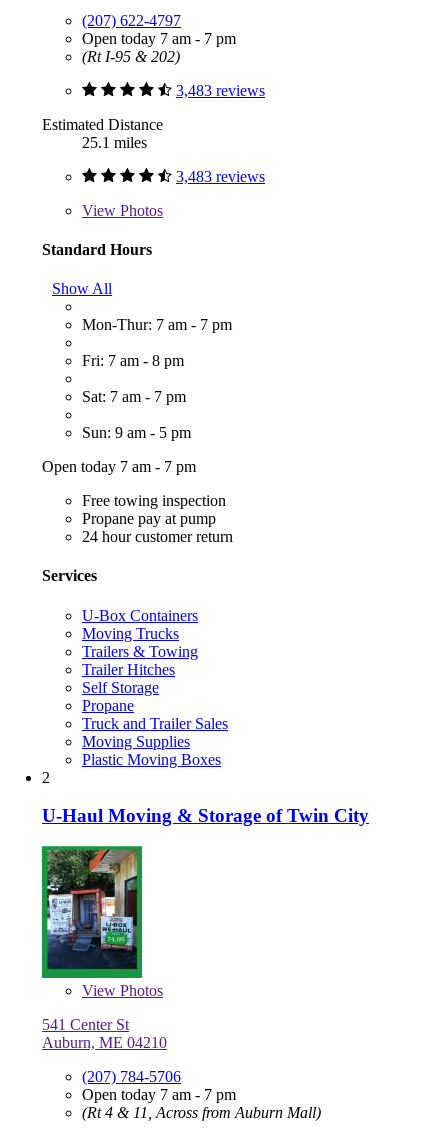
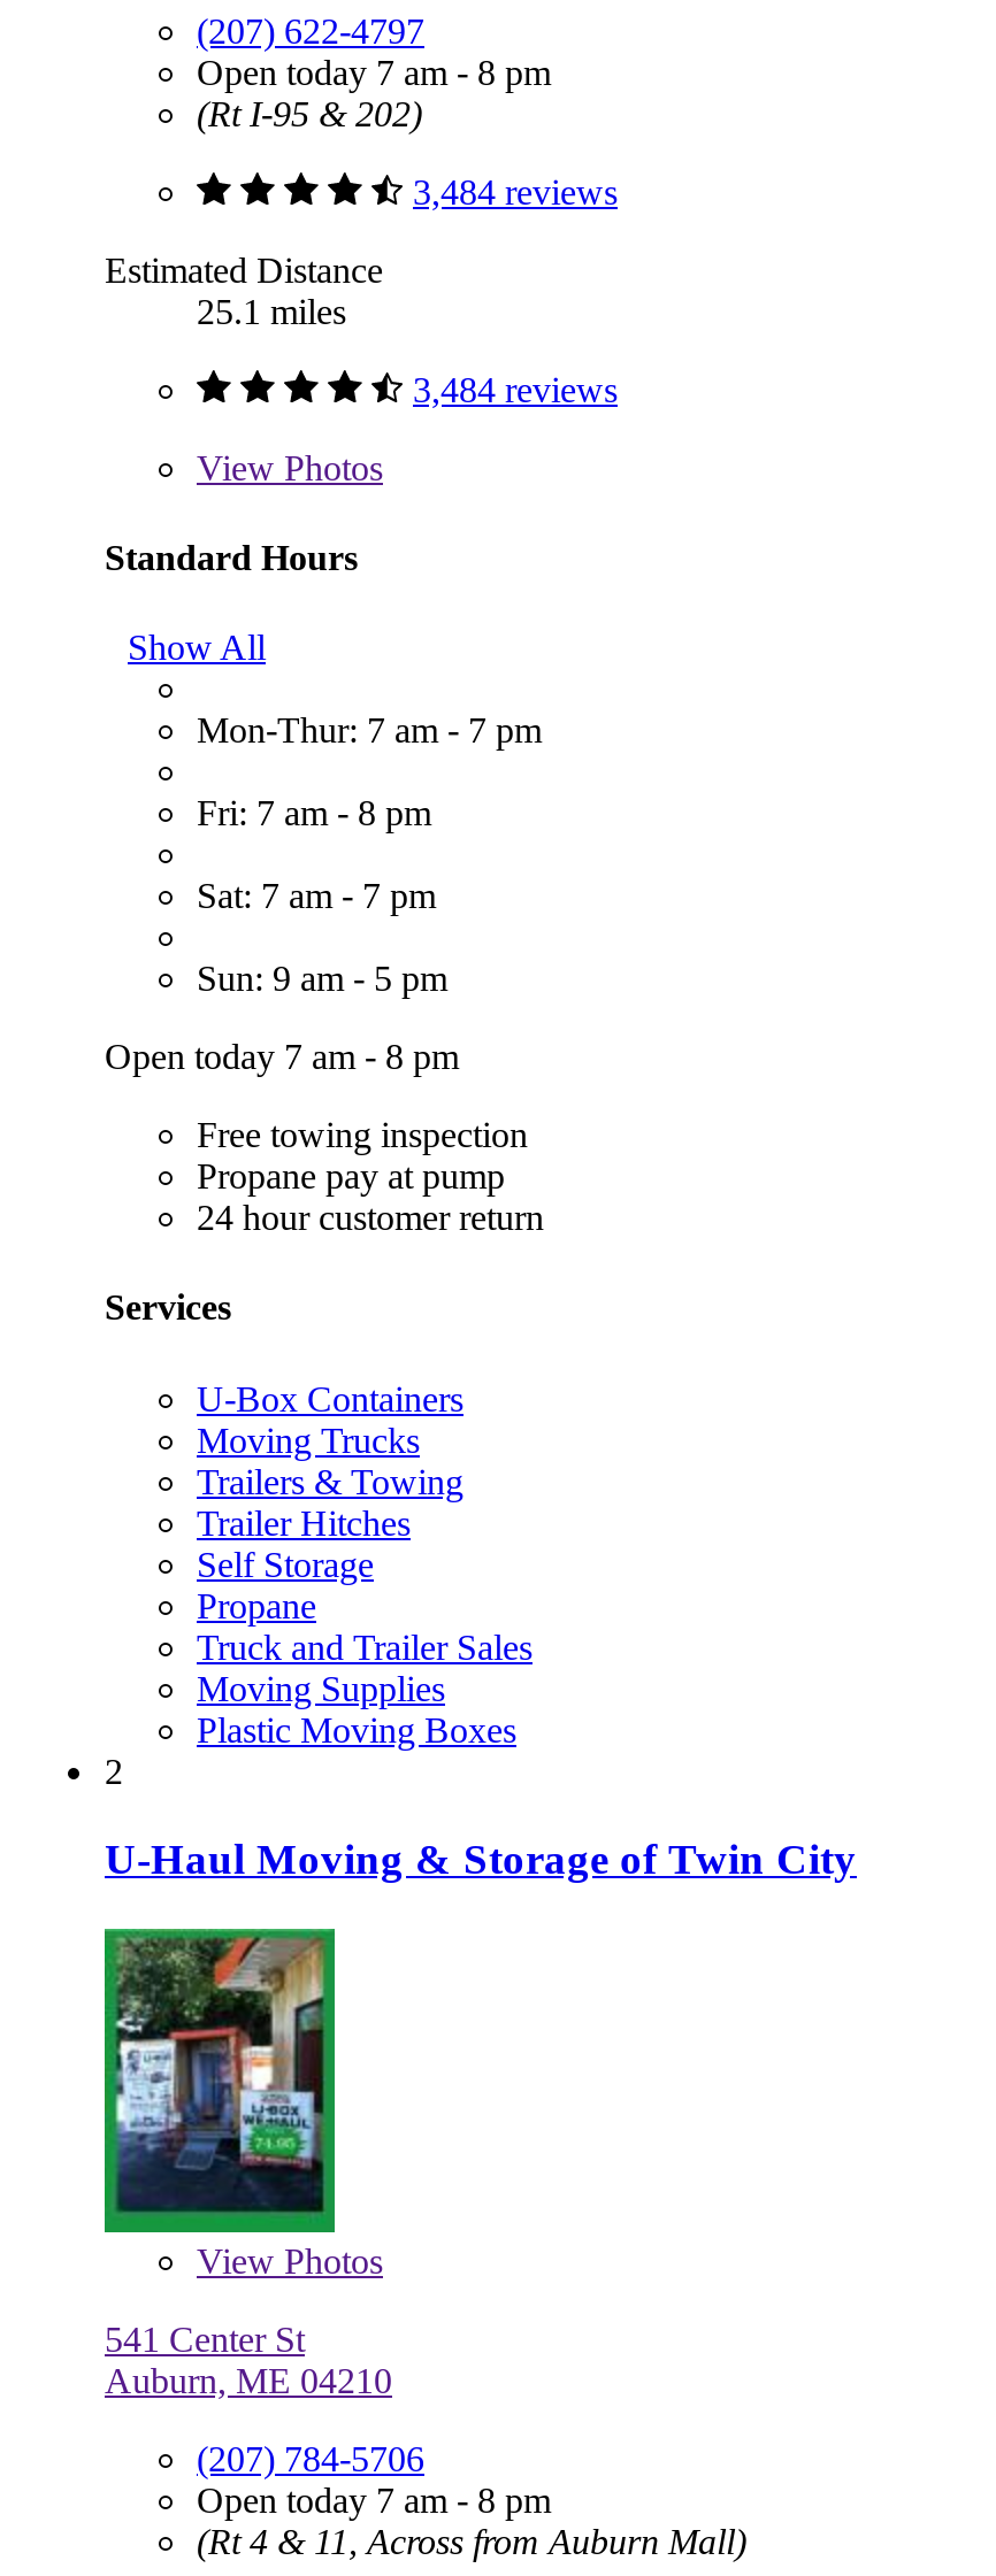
[82,29,236,46] Open today 7 am - 7 pm -> [197,52,551,91] Open today 7 am - 8 pm
[176,81,265,98] 3,483 reviews -> [413,171,618,210] 3,484 reviews
[176,167,265,184] 3,483 reviews -> [413,369,618,408] 3,484 reviews
[42,458,196,475] Open today 7 am - 7 pm -> [105,1037,459,1076] Open today 7 am - 8 pm
[82,1086,236,1103] Open today 7 am - 7 pm -> [197,2481,551,2520] Open today 7 am - 8 pm

